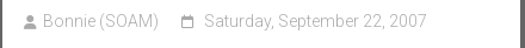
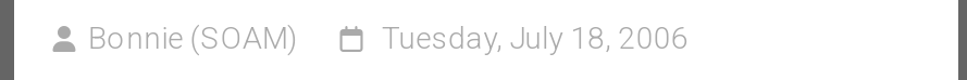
[204,12,427,30] Saturday, September 22, 2007 -> [381,21,688,56] Tuesday, July 18, 2006

